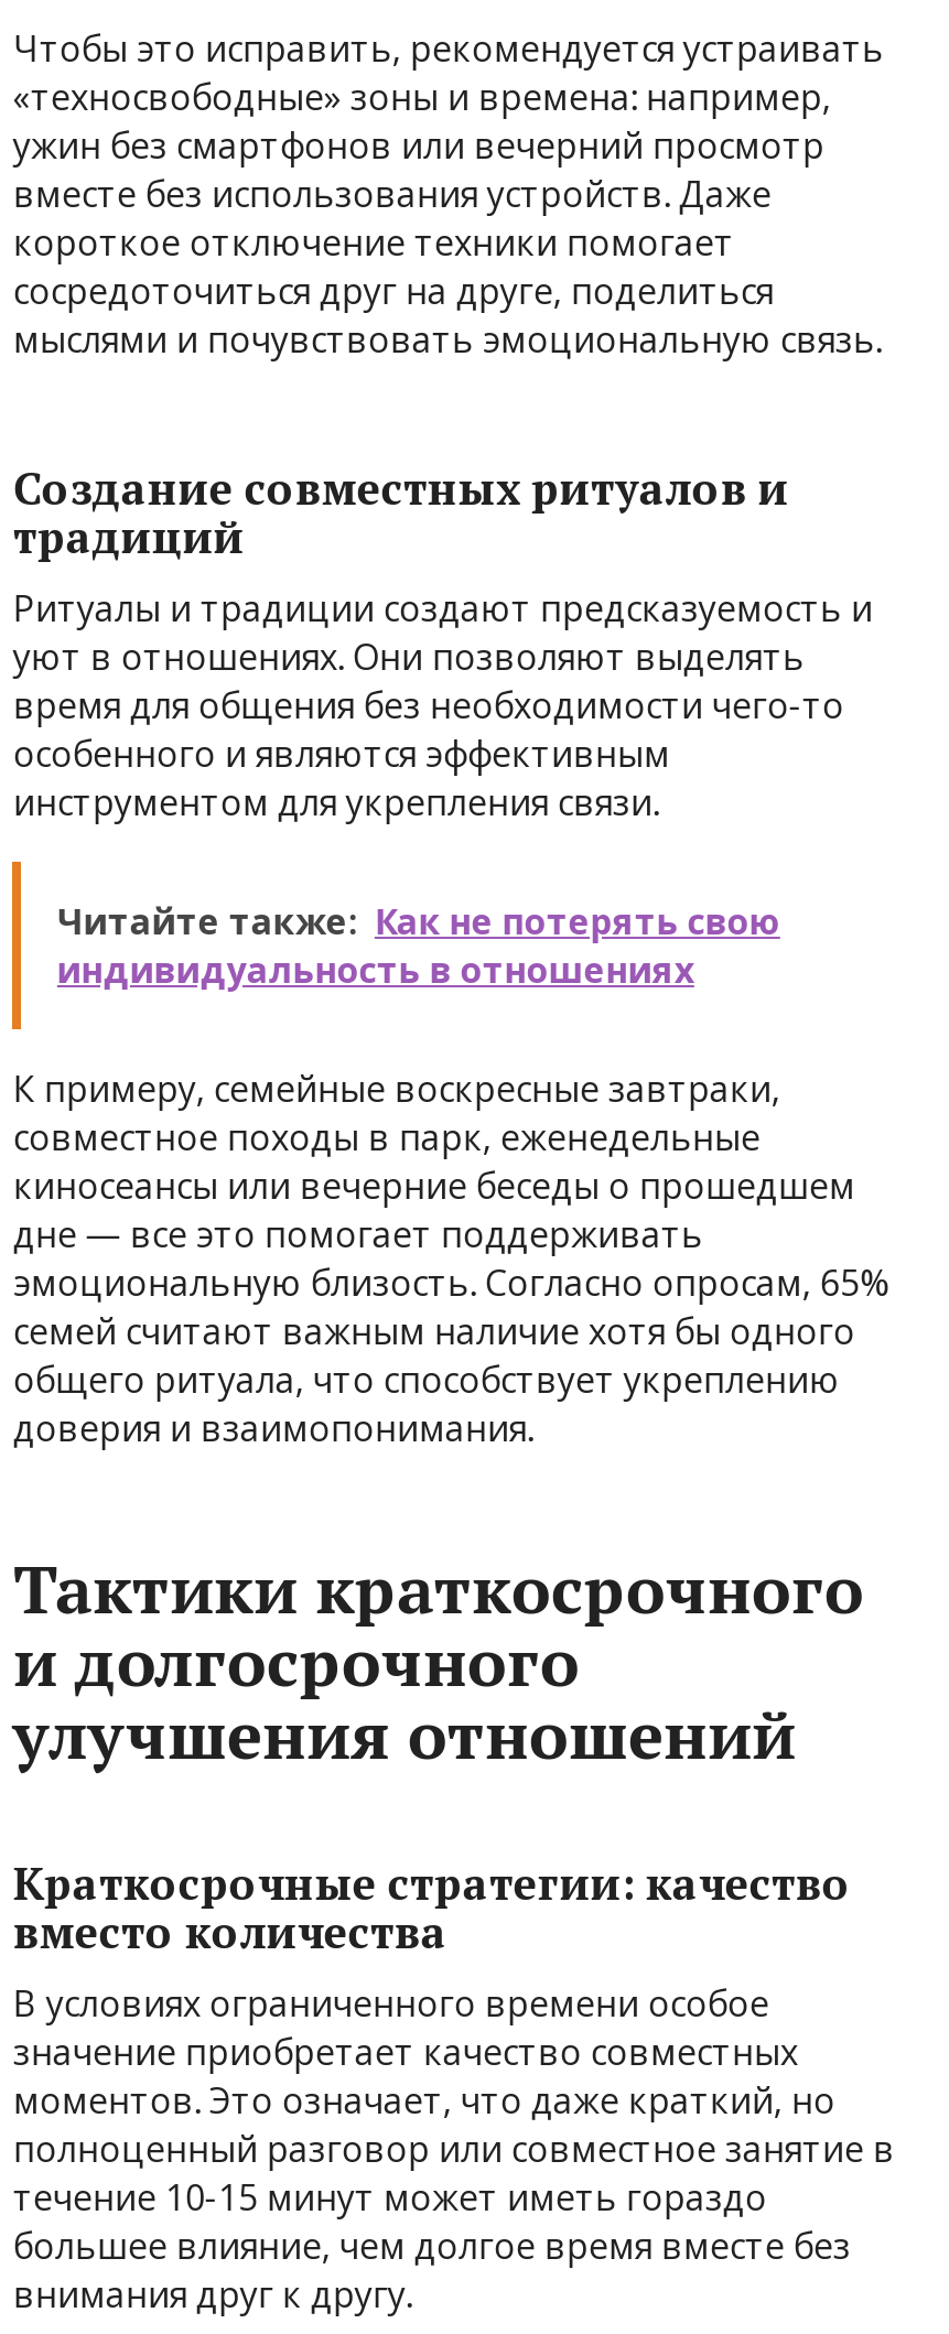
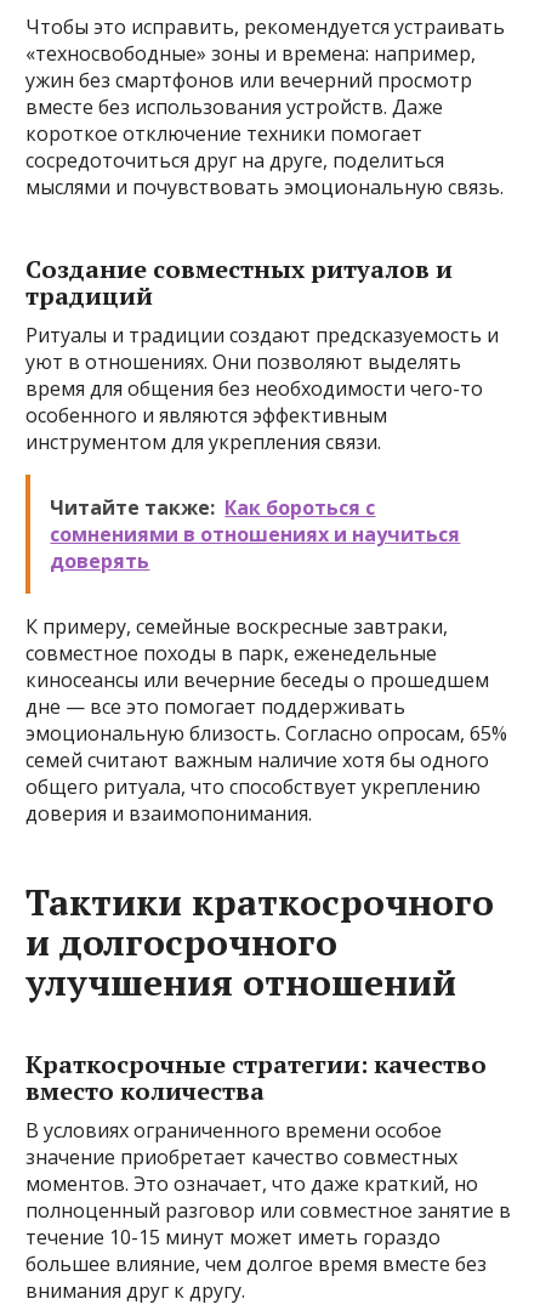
[57,897,780,994] Читайте также: Как не потерять свою | индивидуальность в отношениях -> [50,494,460,574] Читайте также: Как бороться с | сомнениями в отношениях и научиться | доверять

